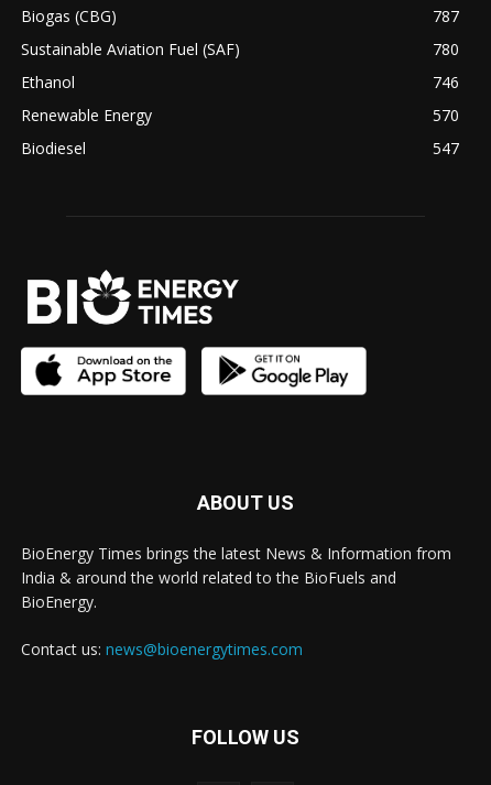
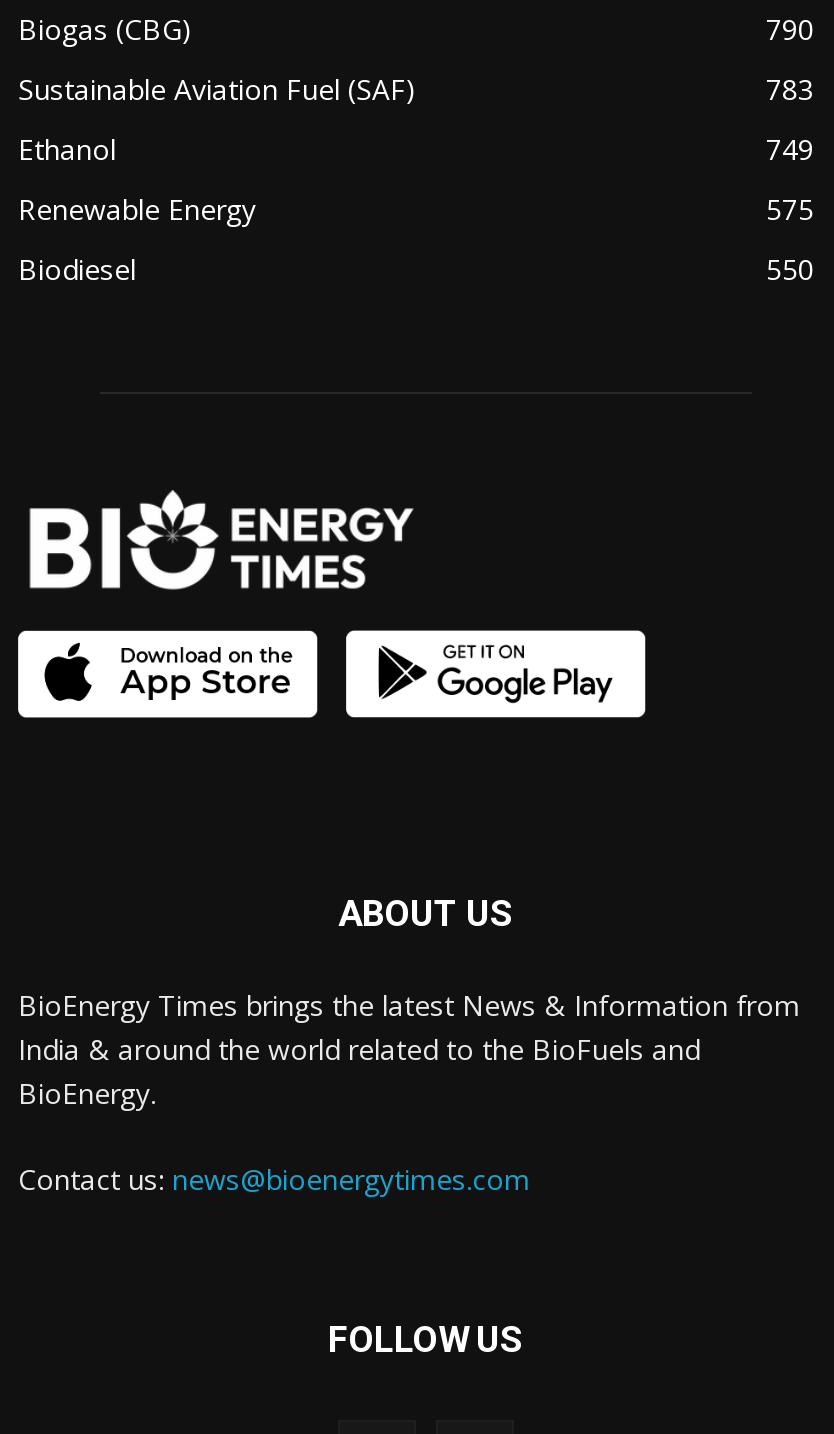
[433,6,459,27] 787 -> [766,11,814,49] 790
[433,39,459,60] 780 -> [766,71,814,109] 783
[433,72,459,93] 746 -> [766,131,814,169] 749
[433,105,459,126] 570 -> [766,191,814,229] 575
[433,138,459,159] 547 -> [766,251,814,289] 550

